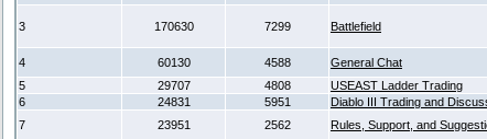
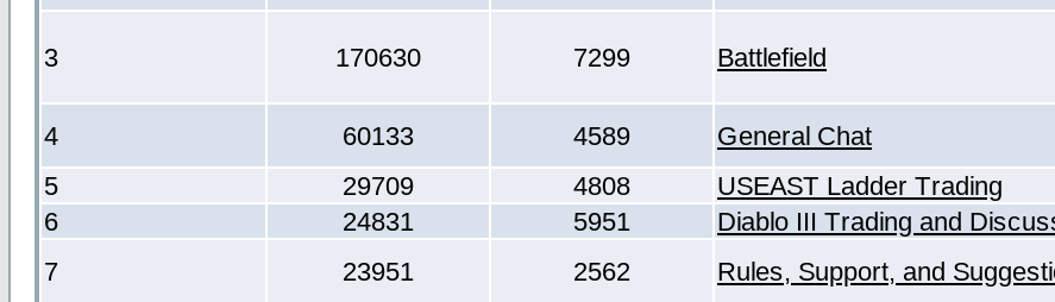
[157,56,190,69] 60130 -> [343,121,414,150] 60133
[264,56,290,69] 4588 -> [573,121,630,150] 4589
[157,79,190,92] 29707 -> [343,171,414,200] 29709

